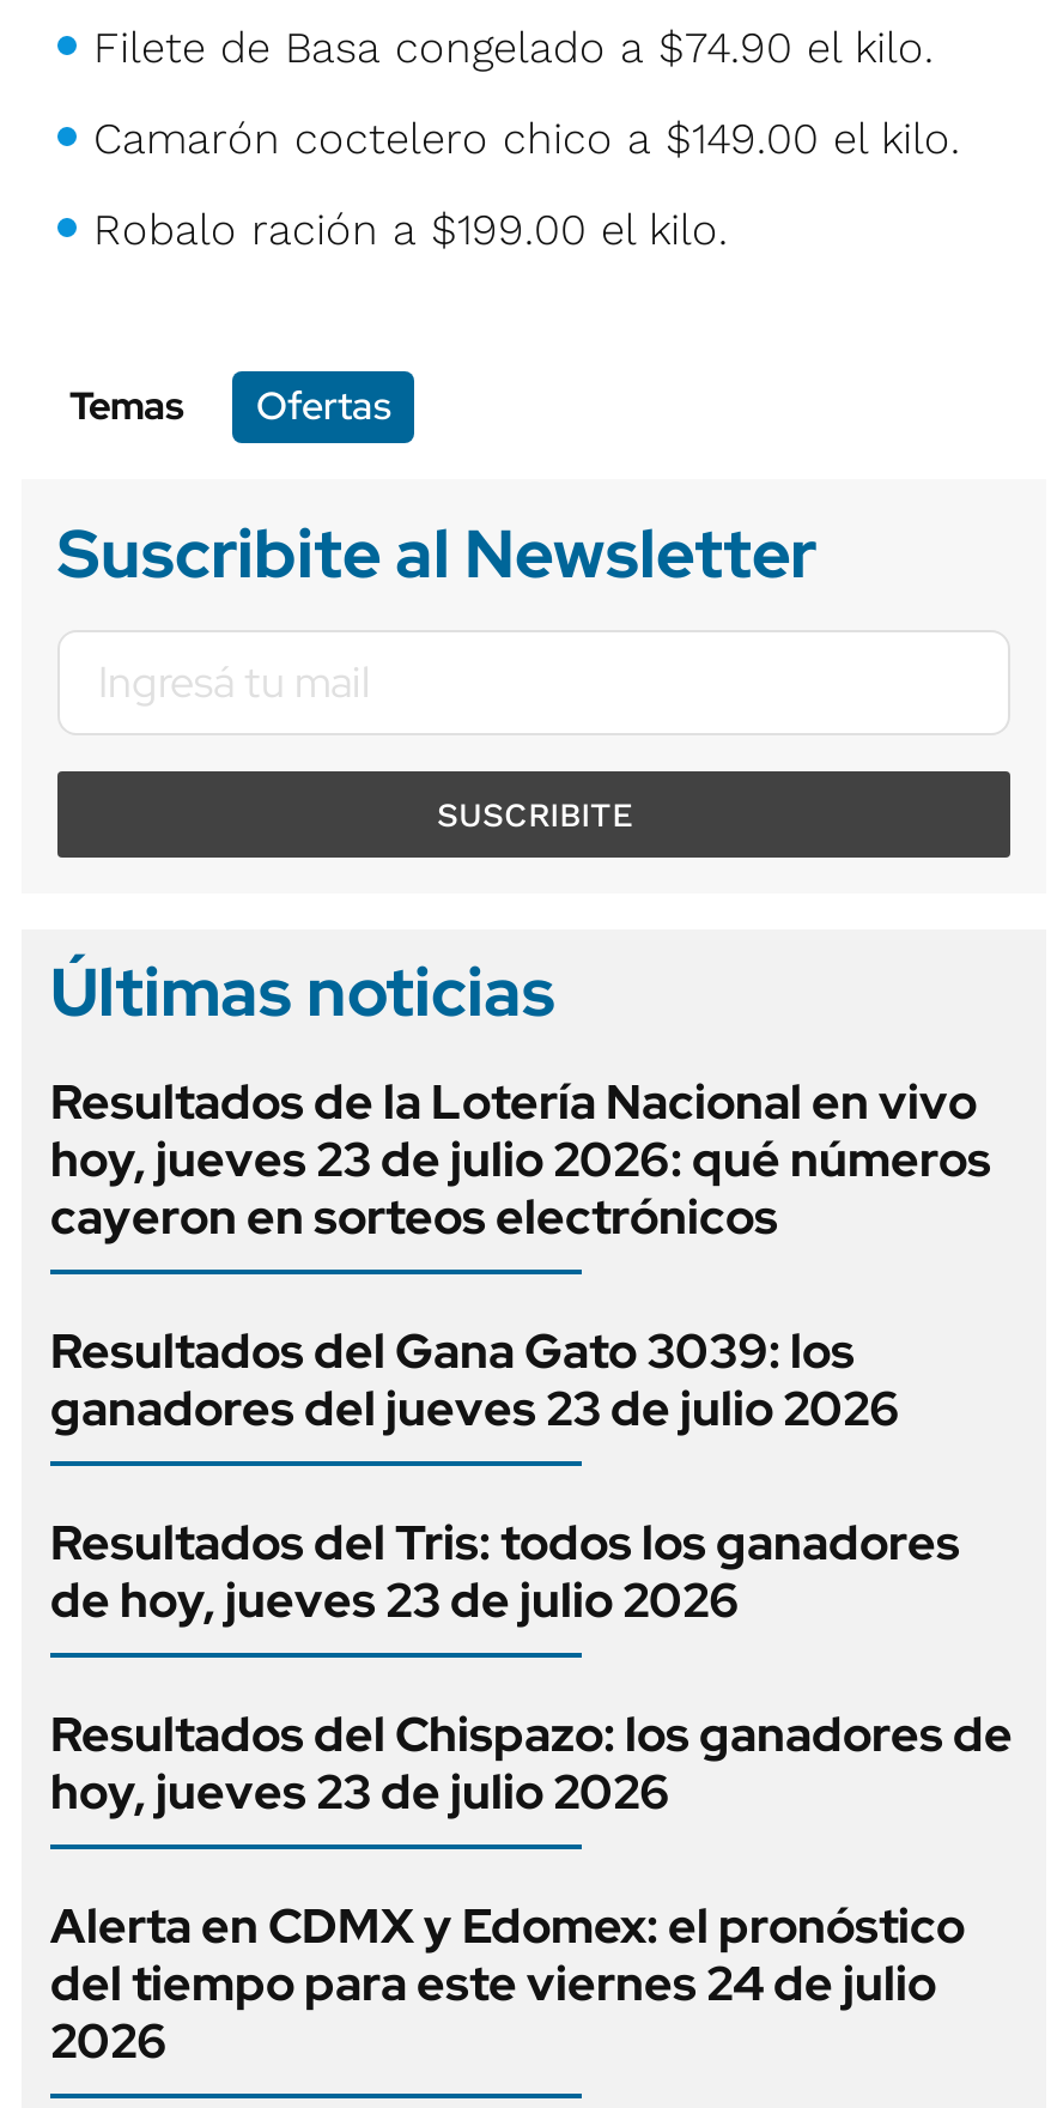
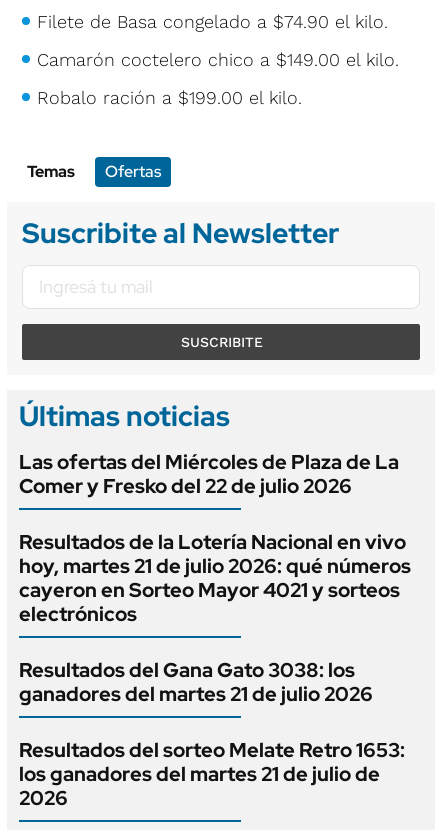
none -> [19,449,399,499] Las ofertas del Miércoles de Plaza de La | Comer y Fresko del 22 de julio 2026
moved [50,1070,977,1132] -> [19,529,406,555]: Resultados de la Lotería Nacional en vivo
[50,1127,1013,2014] hoy, jueves 23 de julio 2026: qué números | cayeron en sorteos electrónicos | Resultados del Gana Gato 3039: los | ganadores del jueves 23 de julio 2026 | Resultados del Tris: todos los ganadores | de hoy, jueves 23 de julio 2026 | Resultados del Chispazo: los ganadores de | hoy, jueves 23 de julio 2026 | Alerta en CDMX y Edomex: el pronóstico | del tiempo para este viernes 24 de julio -> [19,553,411,787] hoy, martes 21 de julio 2026: qué números | cayeron en Sorteo Mayor 4021 y sorteos | electrónicos | Resultados del Gana Gato 3038: los | ganadores del martes 21 de julio 2026 | Resultados del sorteo Melate Retro 1653: | los ganadores del martes 21 de julio de

